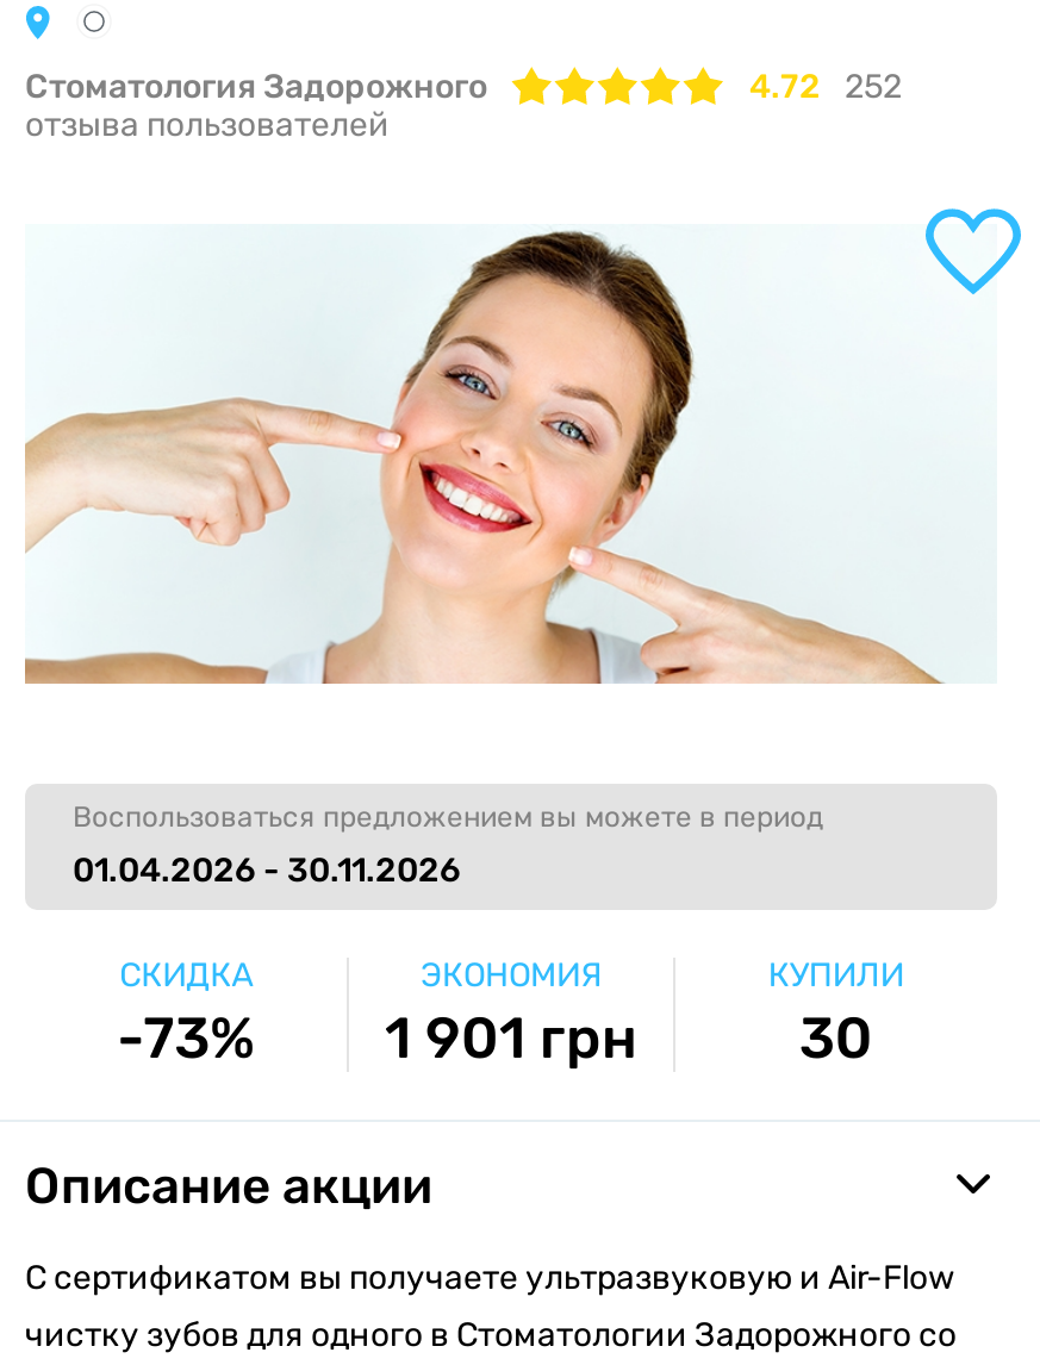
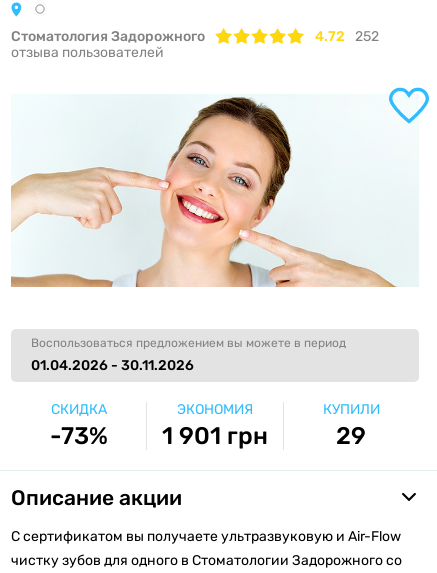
[799,1005,873,1071] 30 -> [336,422,366,450] 29

